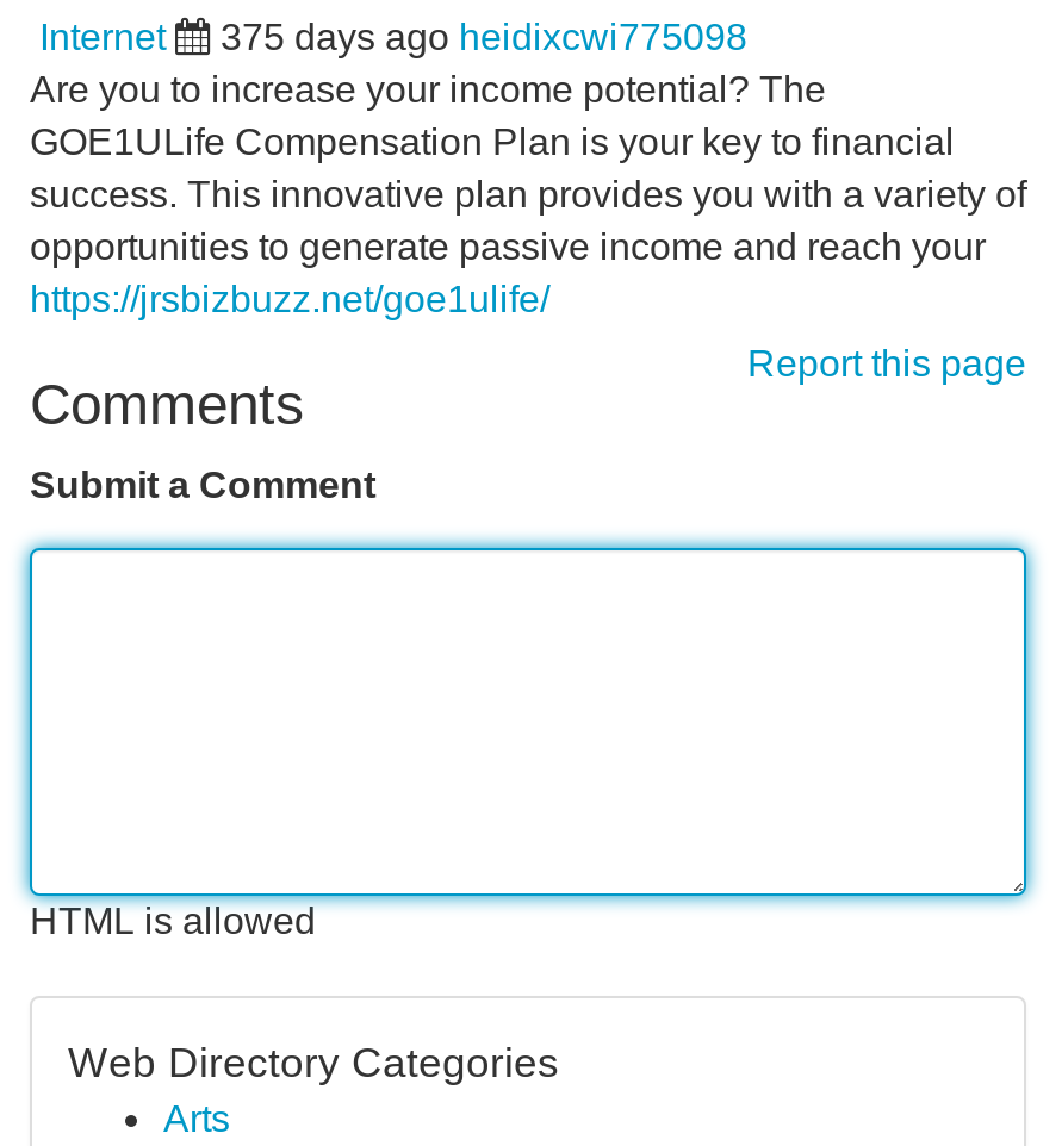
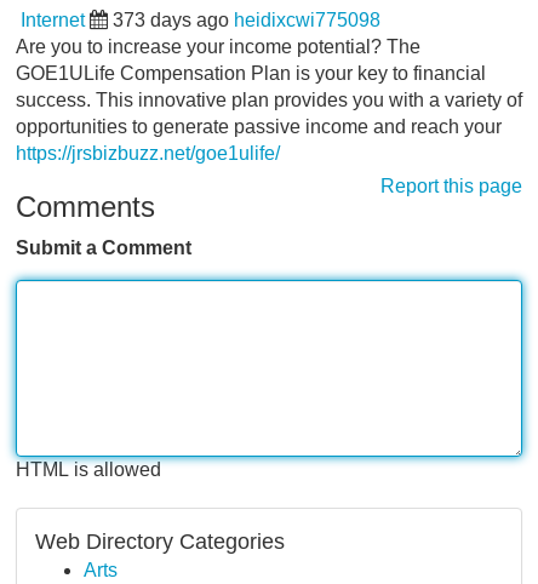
[221,17,747,57] 375 days ago heidixcwi775098 -> [113,10,380,30] 373 days ago heidixcwi775098

